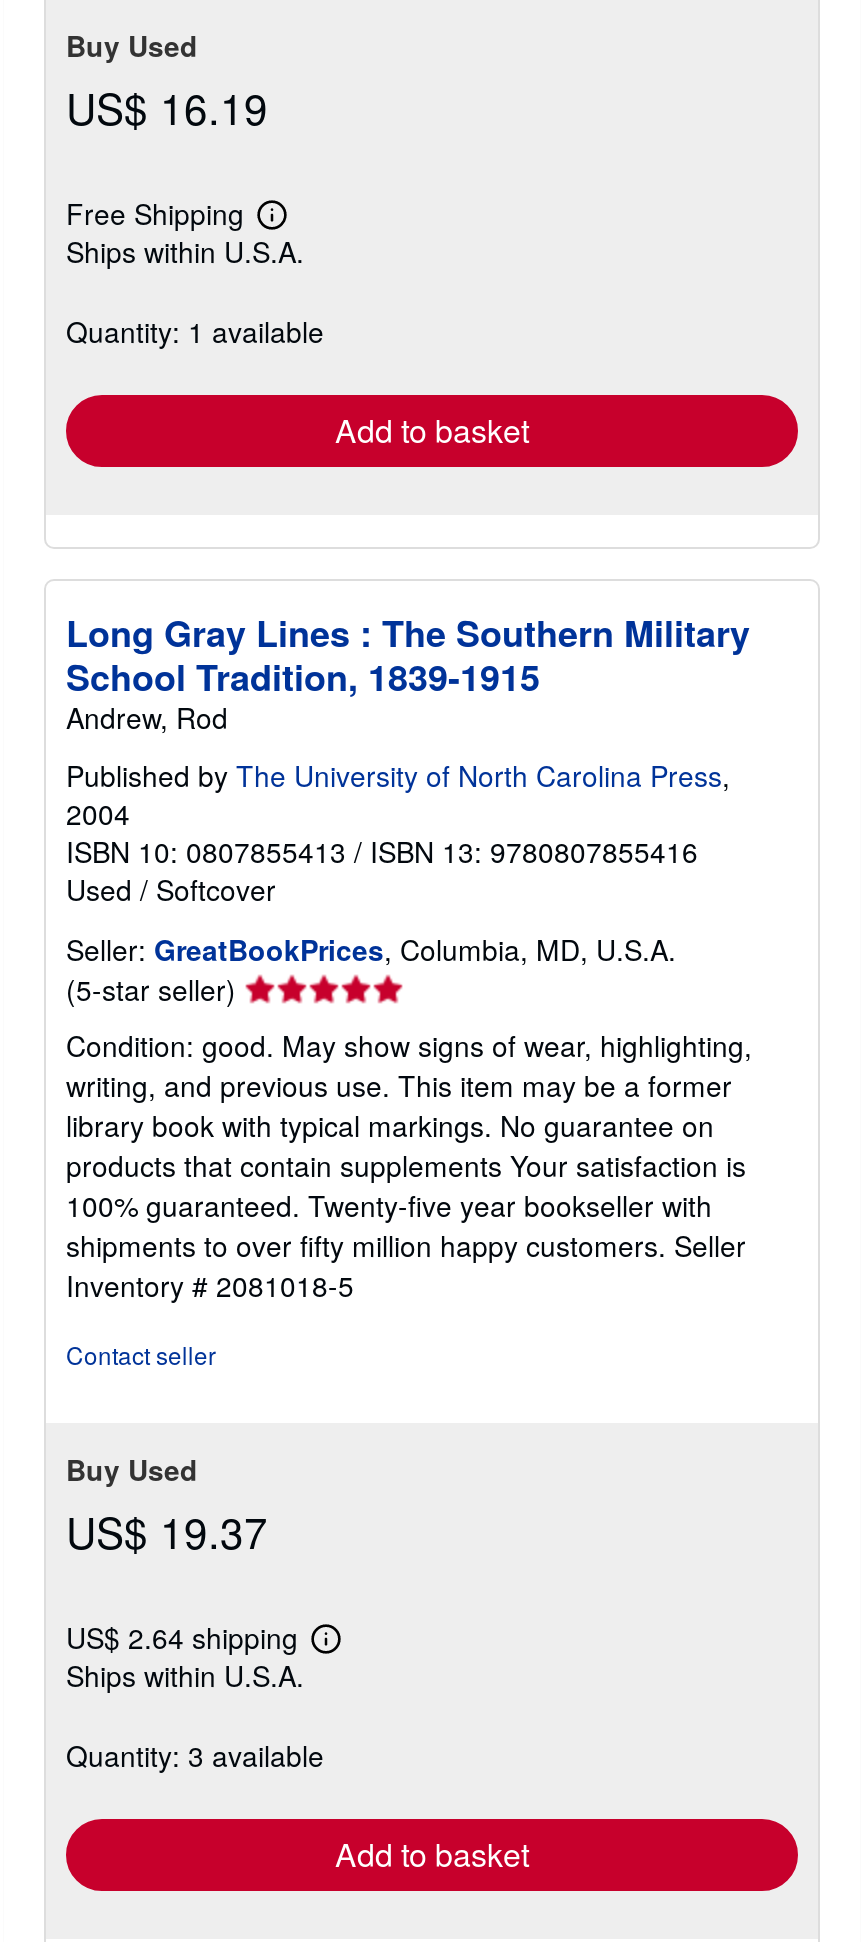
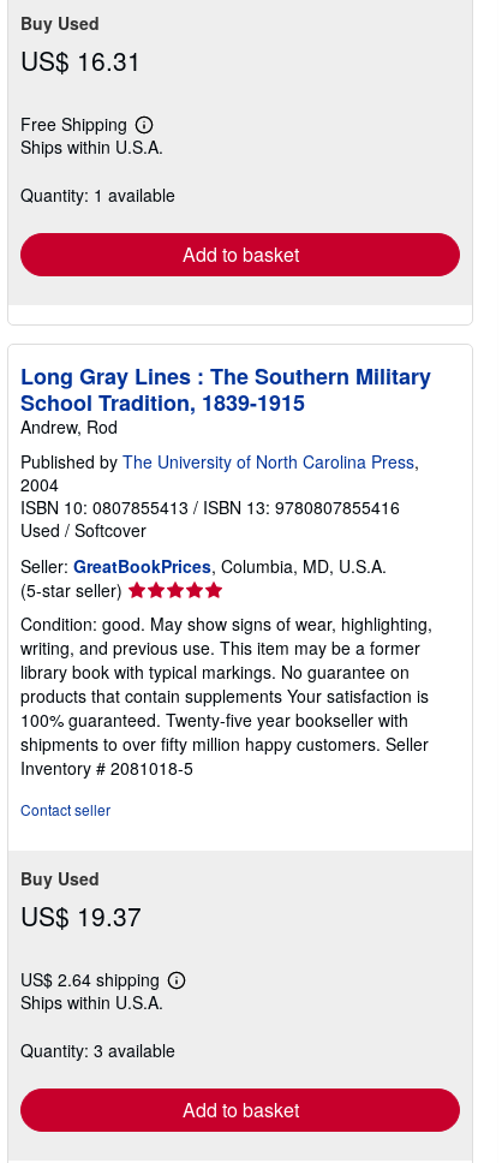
[66,77,268,137] US$ 16.19 -> [20,42,142,78] US$ 16.31

